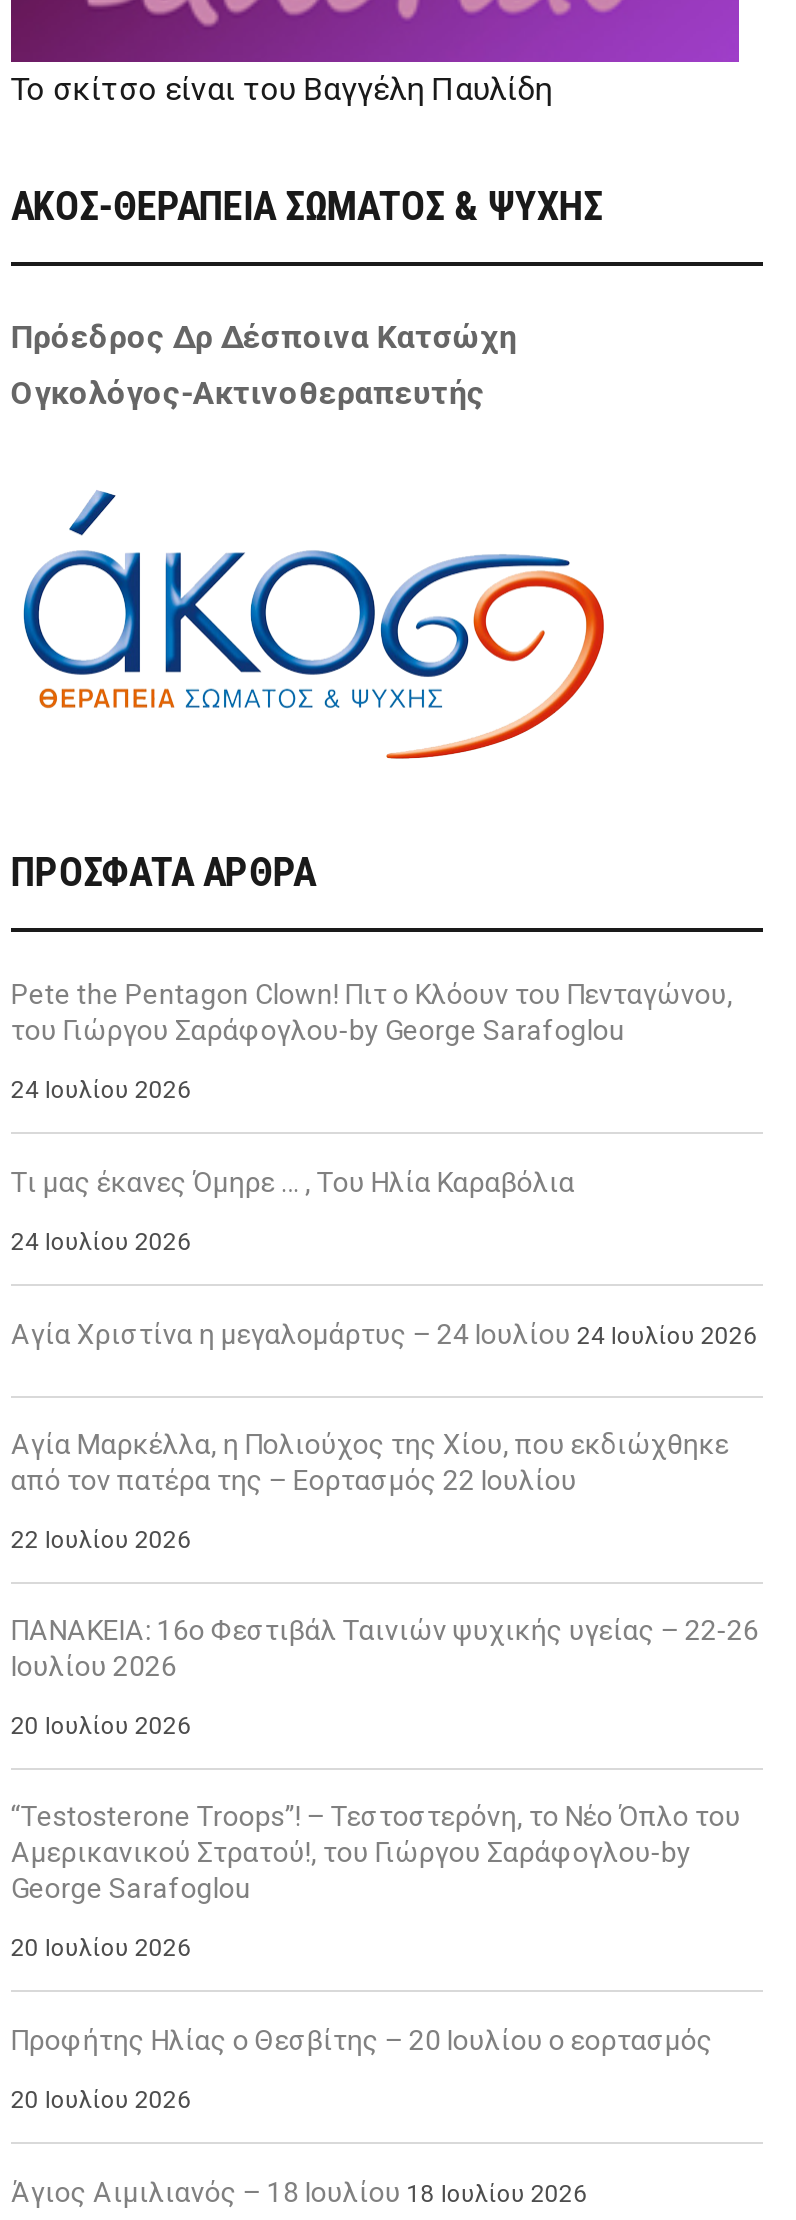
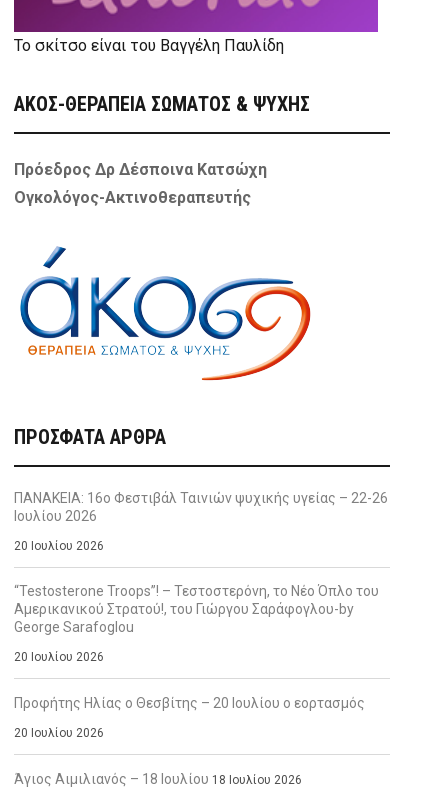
[11,978,757,1554] Pete the Pentagon Clown! Πιτ ο Κλόουν του Πενταγώνου, | του Γιώργου Σαράφογλου-by George Sarafoglou | 24 Ιουλίου 2026 | Τι μας έκανες Όμηρε … , Του Ηλία Καραβόλια | 24 Ιουλίου 2026 | Αγία Χριστίνα η μεγαλομάρτυς – 24 Ιουλίου 24 Ιουλίου 2026 | Αγία Μαρκέλλα, η Πολιούχος της Χίου, που εκδιώχθηκε | από τον πατέρα της – Εορτασμός 22 Ιουλίου | 22 Ιουλίου 2026 -> none

